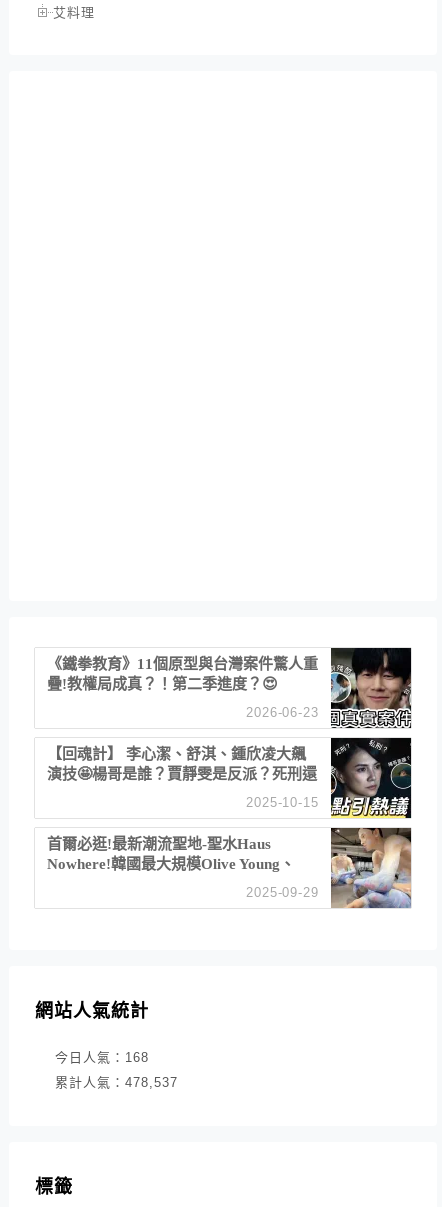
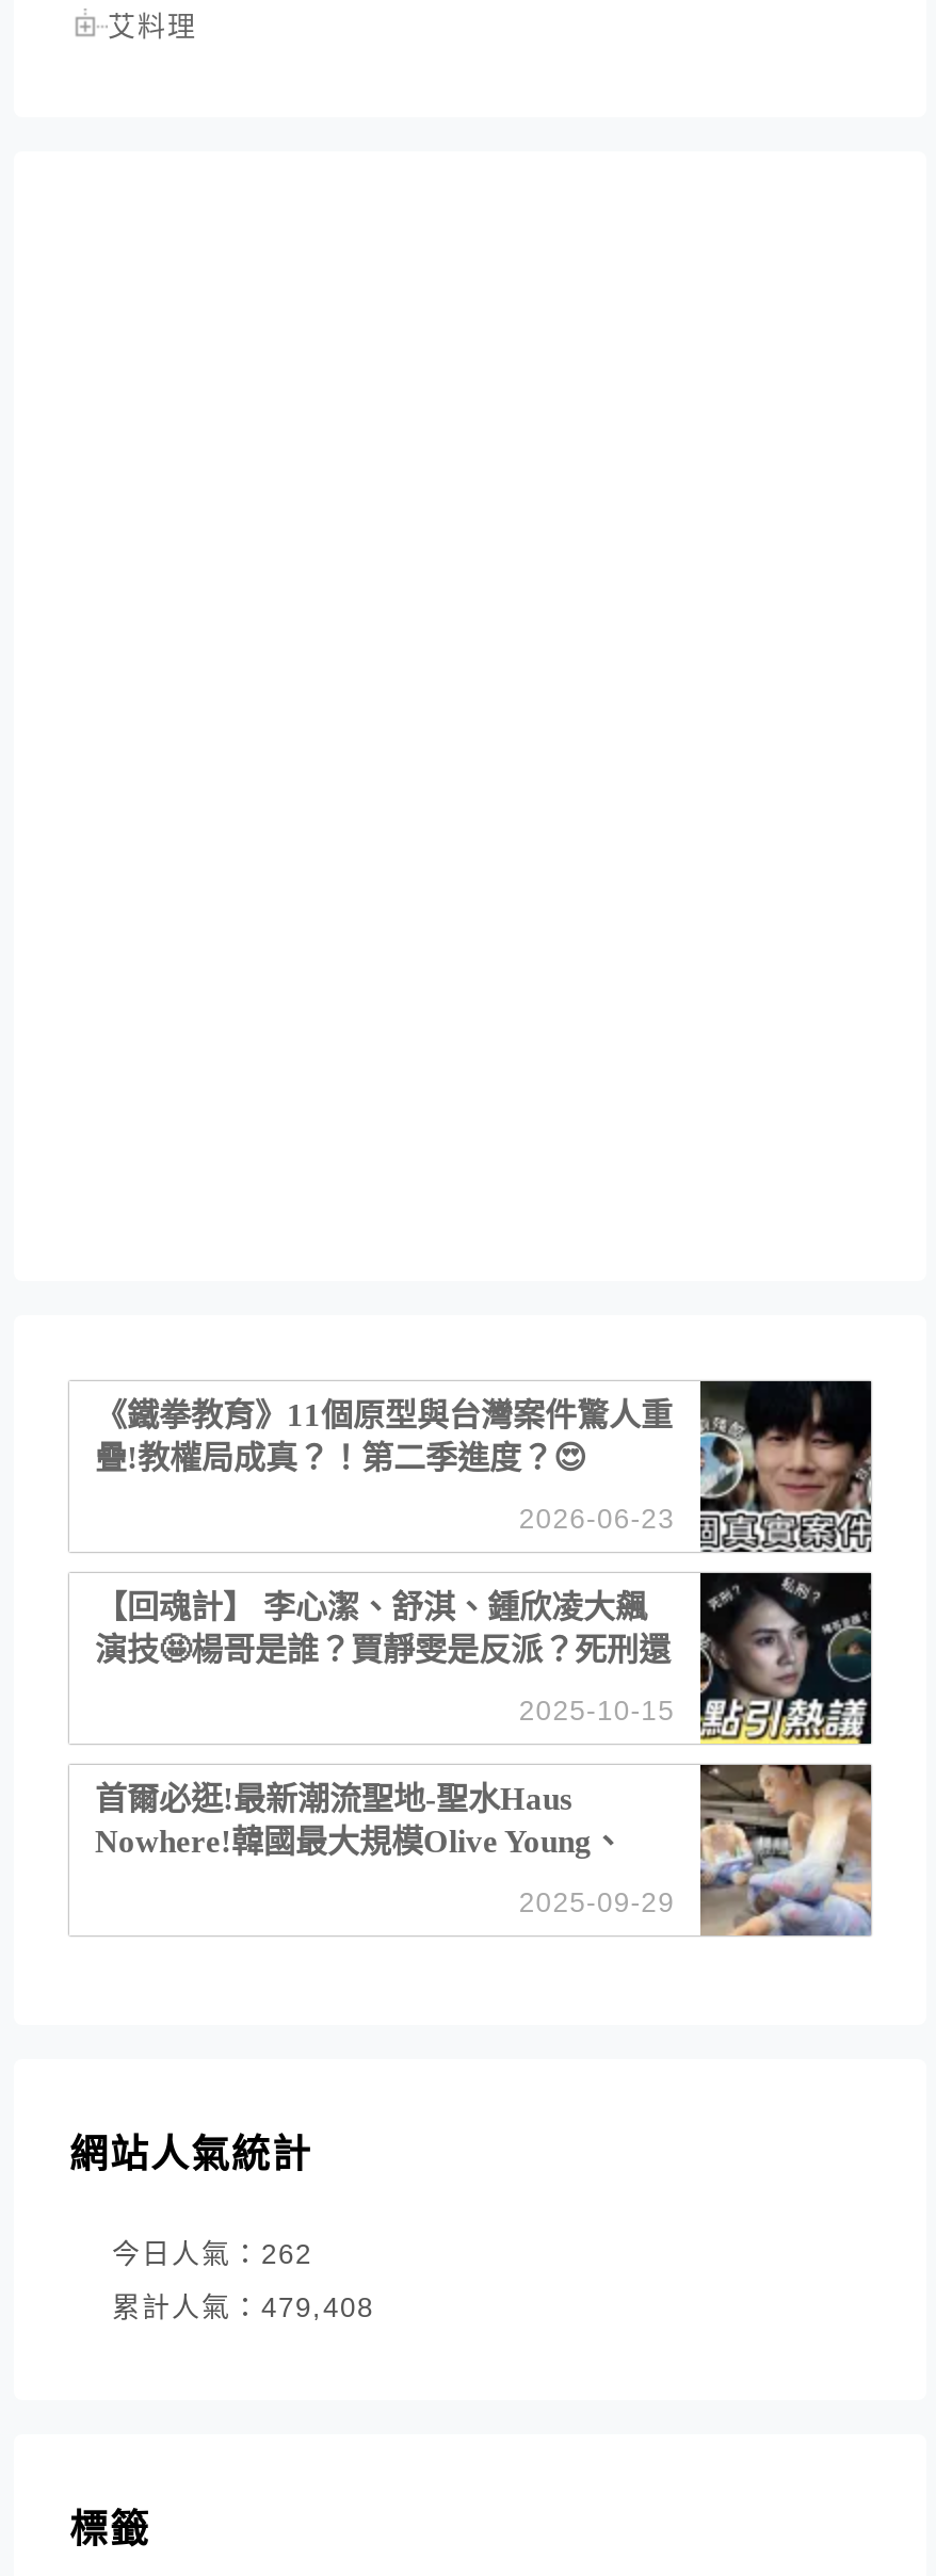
[55,1050,149,1065] 今日人氣：168 -> [112,2238,312,2270] 今日人氣：262
[55,1075,178,1090] 累計人氣：478,537 -> [112,2291,374,2323] 累計人氣：479,408

